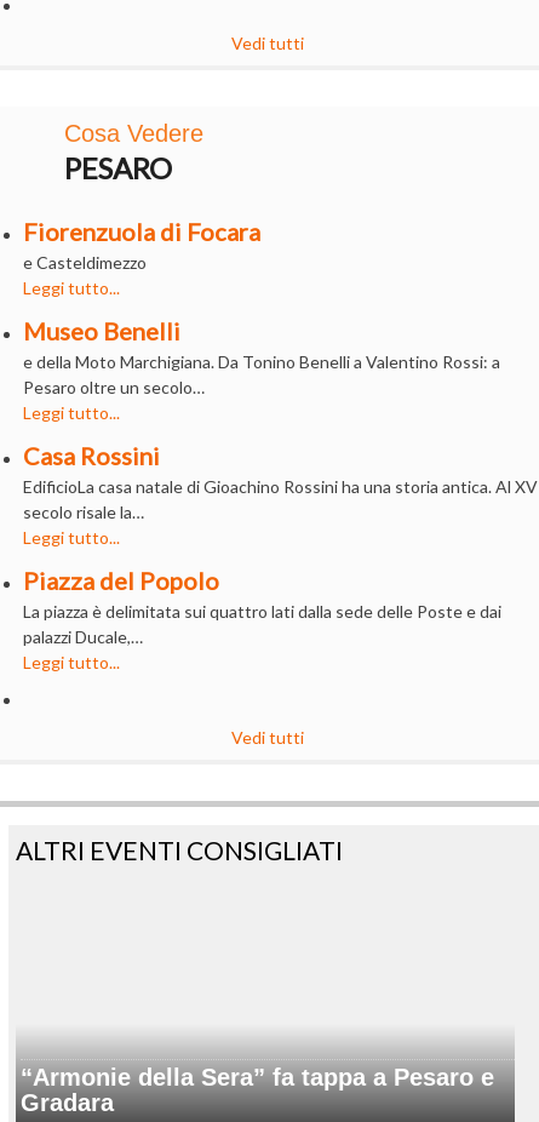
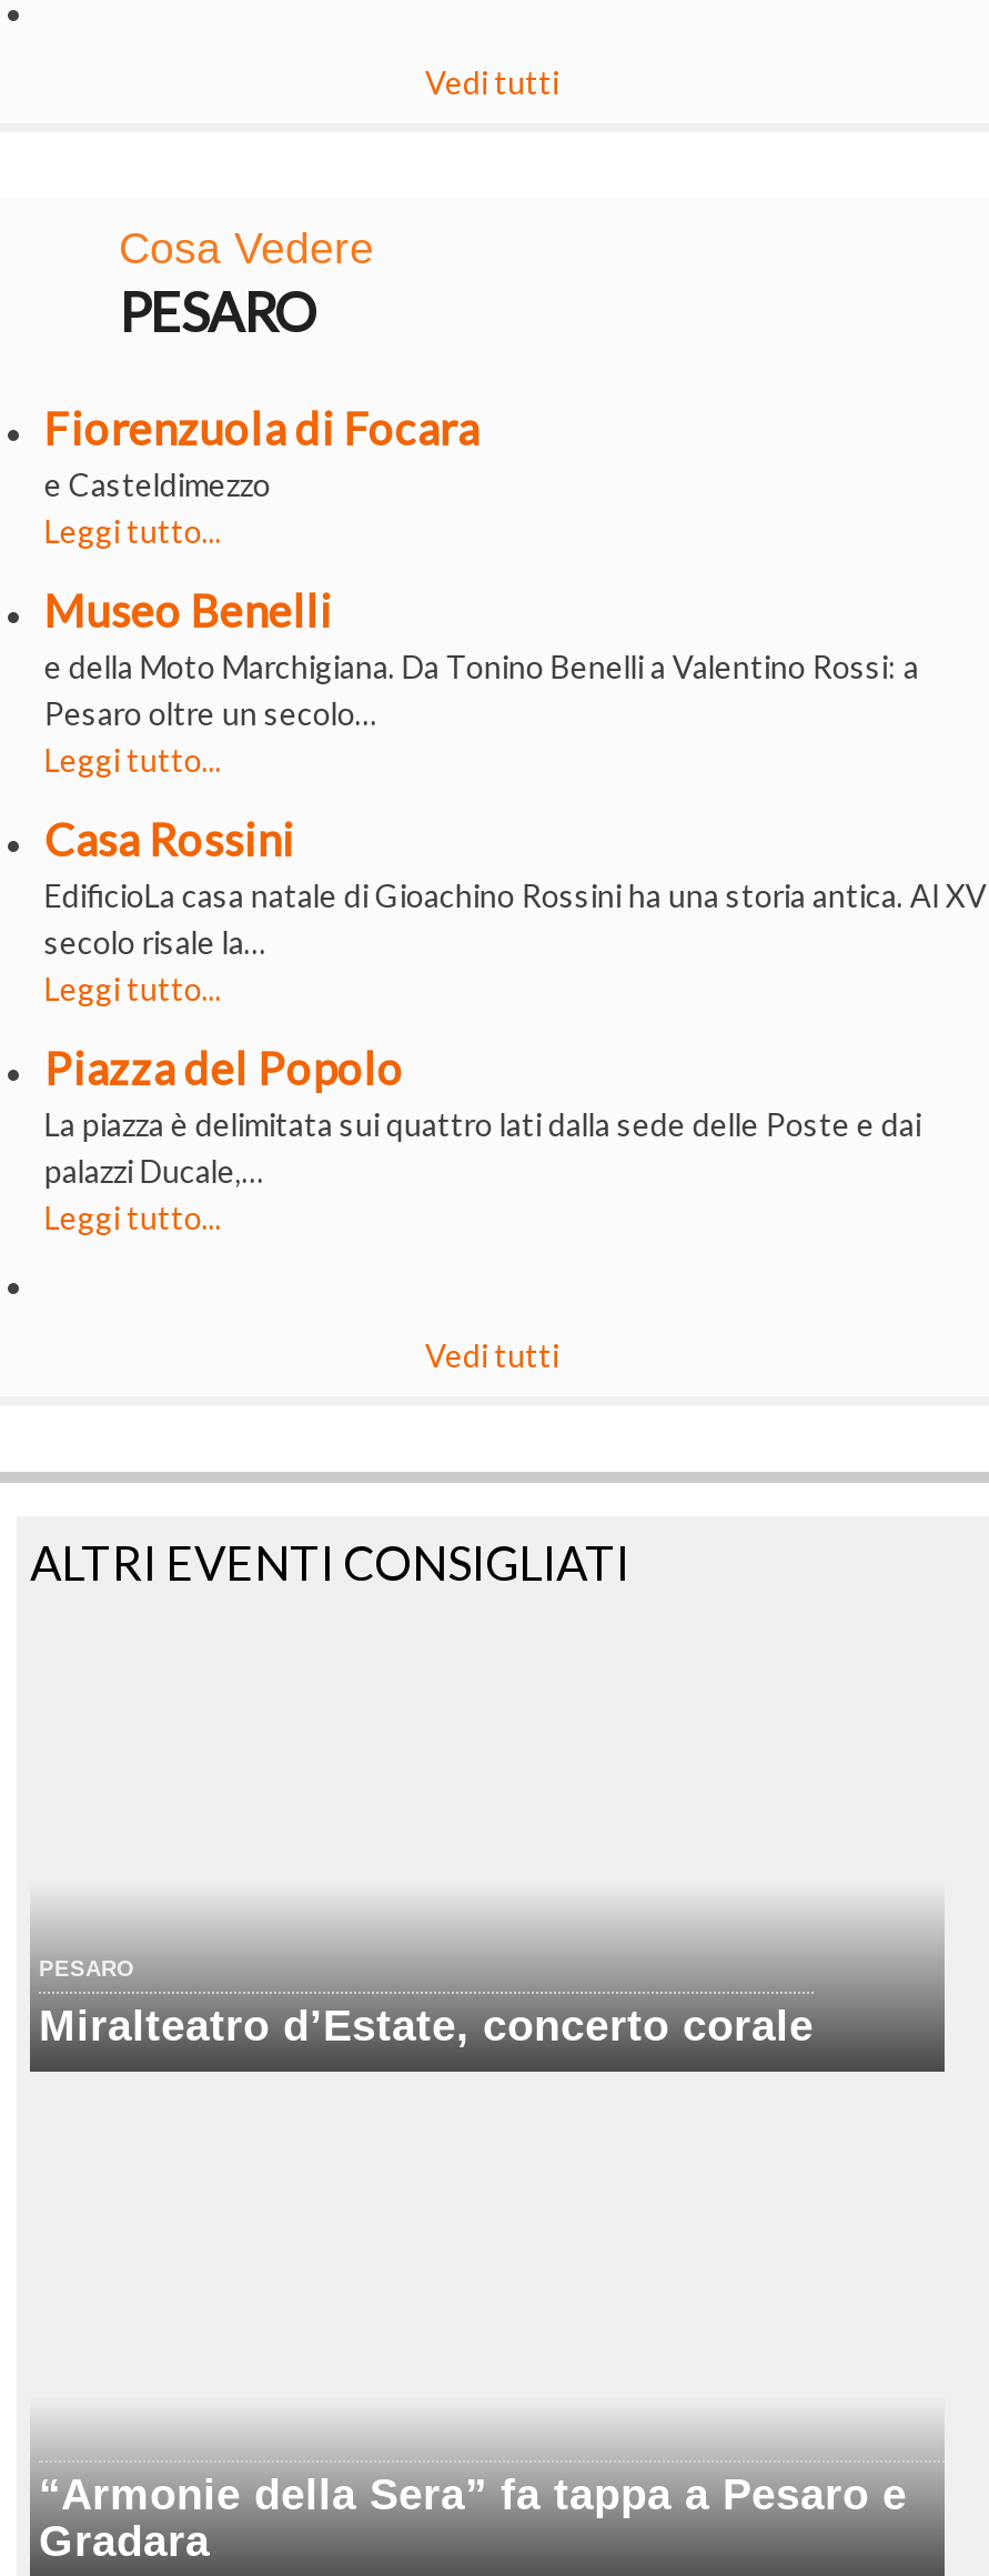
none -> [39,1957,814,2050] PESARO | Miralteatro d’Estate, concerto corale

